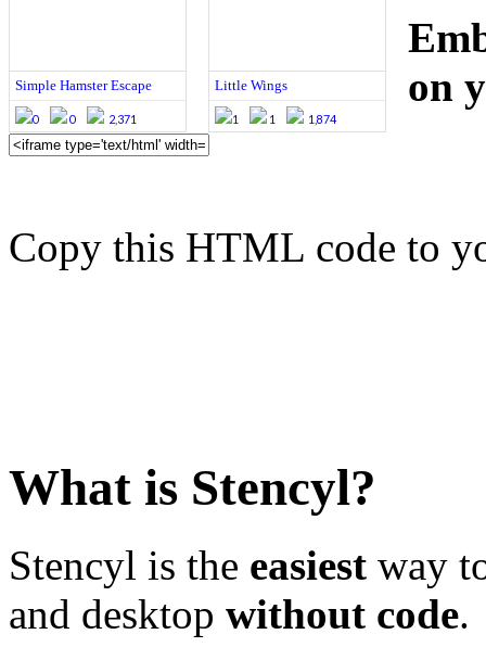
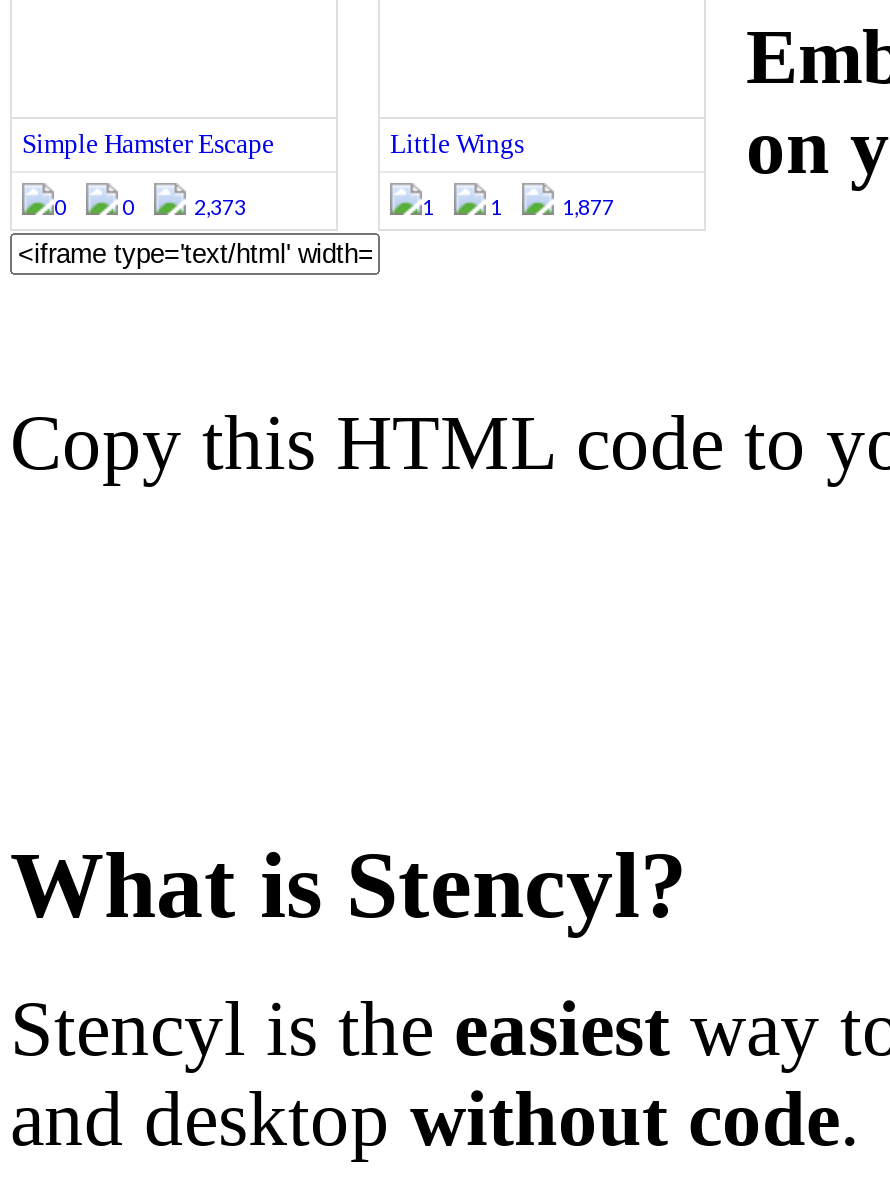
[106,112,137,126] 2,371 -> [190,194,246,220] 2,373
[306,112,336,126] 1,874 -> [558,194,614,220] 1,877

